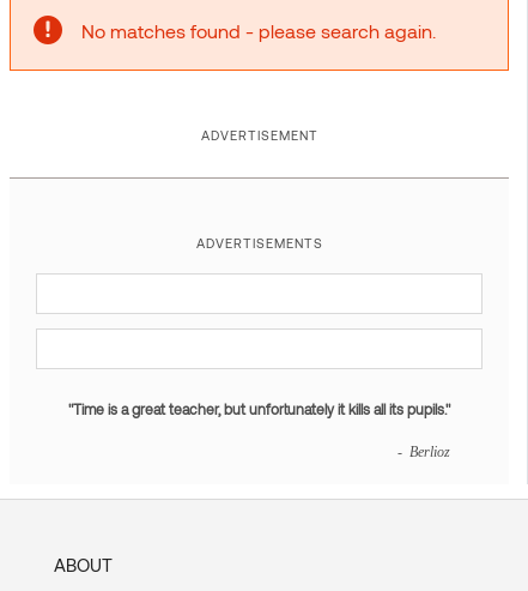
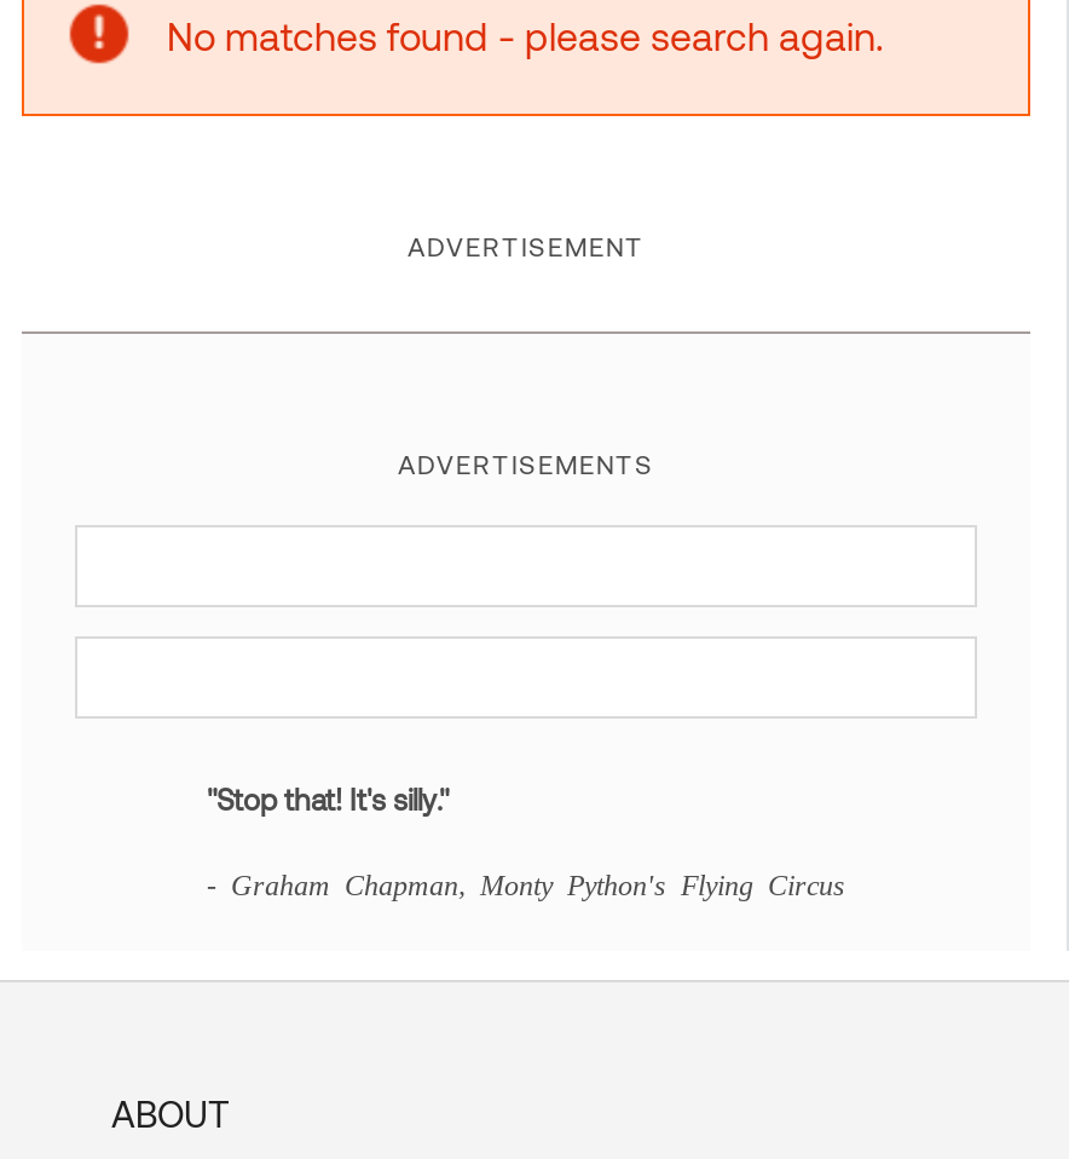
[68,401,450,418] "Time is a great teacher, but unfortunately it kills all its pupils." -> [207,783,449,816] "Stop that! It's silly."
[397,444,450,458] - Berlioz -> [207,870,845,899] - Graham Chapman, Monty Python's Flying Circus

